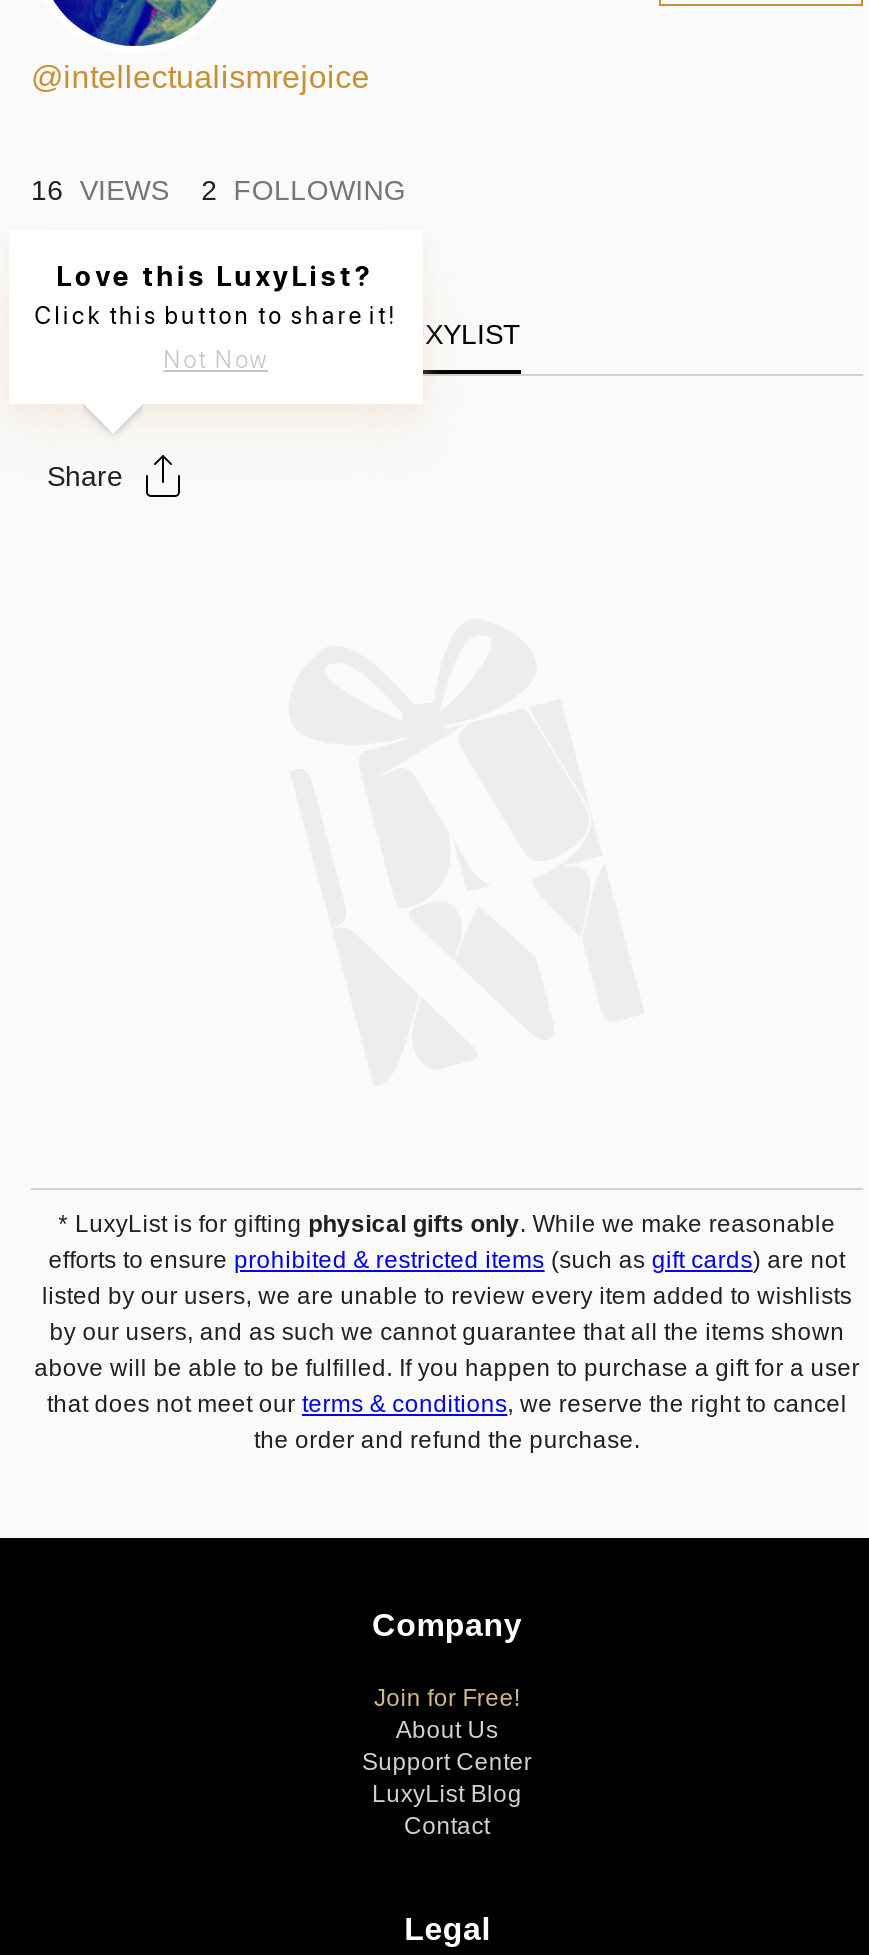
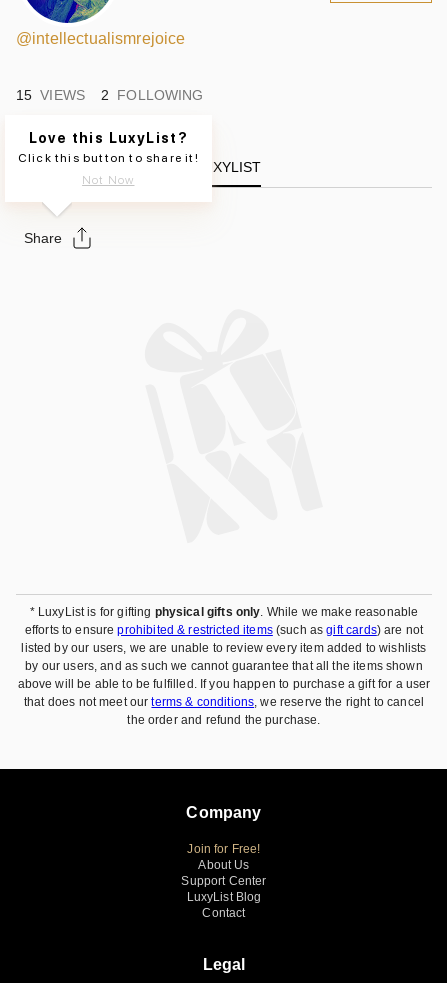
[31,174,406,206] 16 VIEWS 2 FOLLOWING -> [16,87,204,103] 15 VIEWS 2 FOLLOWING

